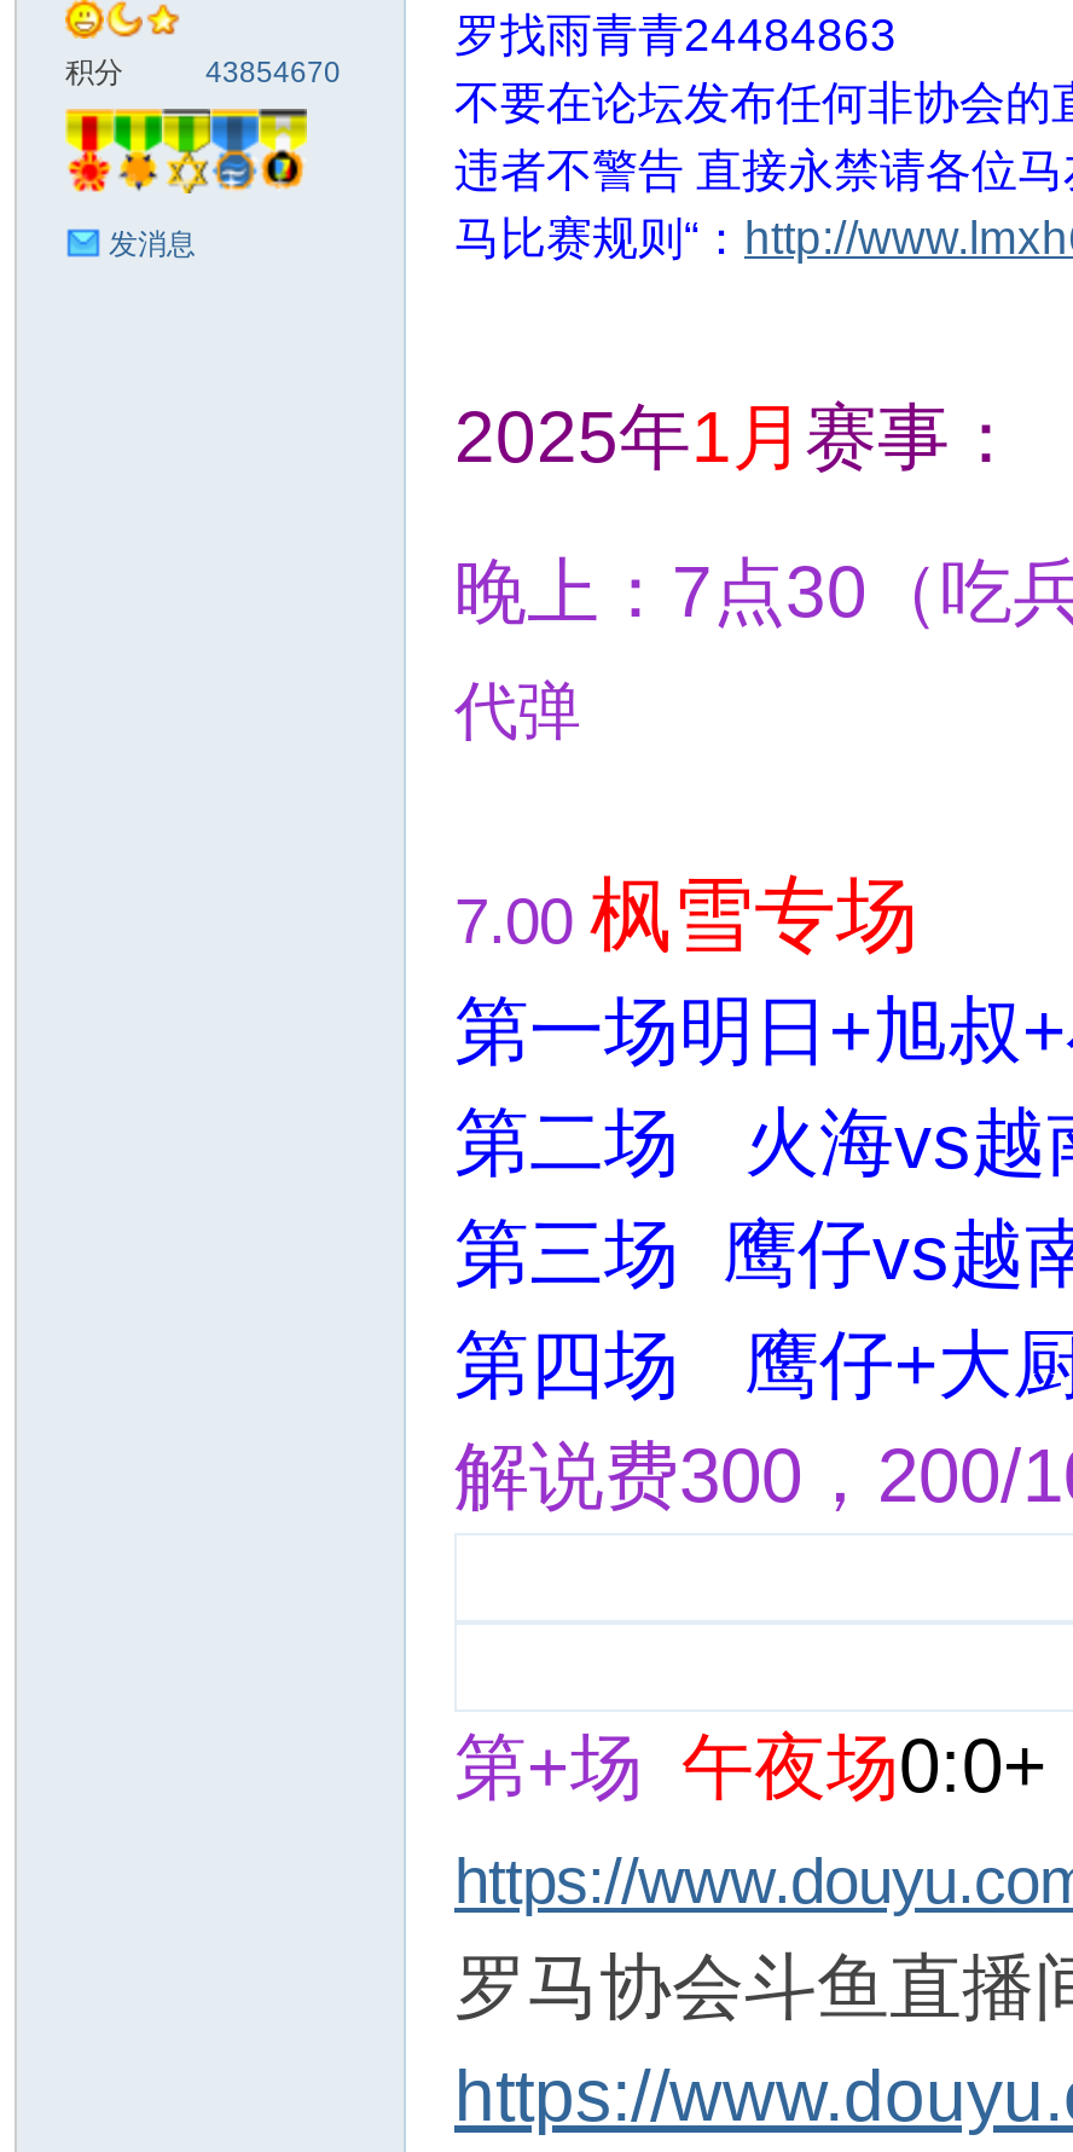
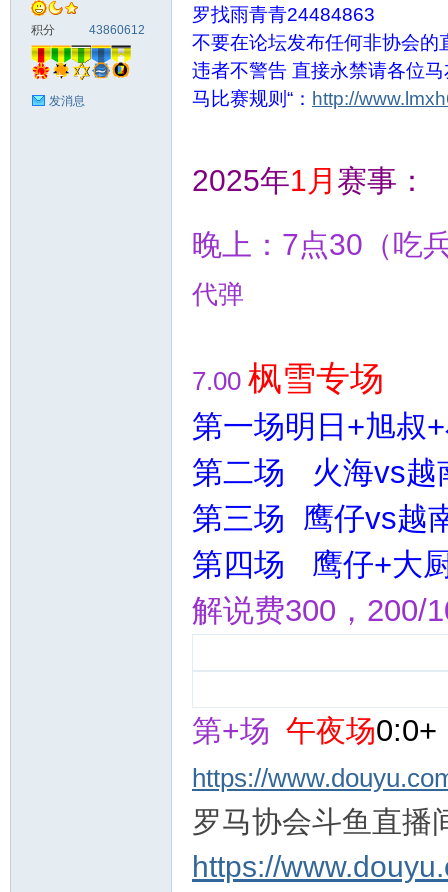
[205,56,341,89] 43854670 -> [89,23,145,37] 43860612

